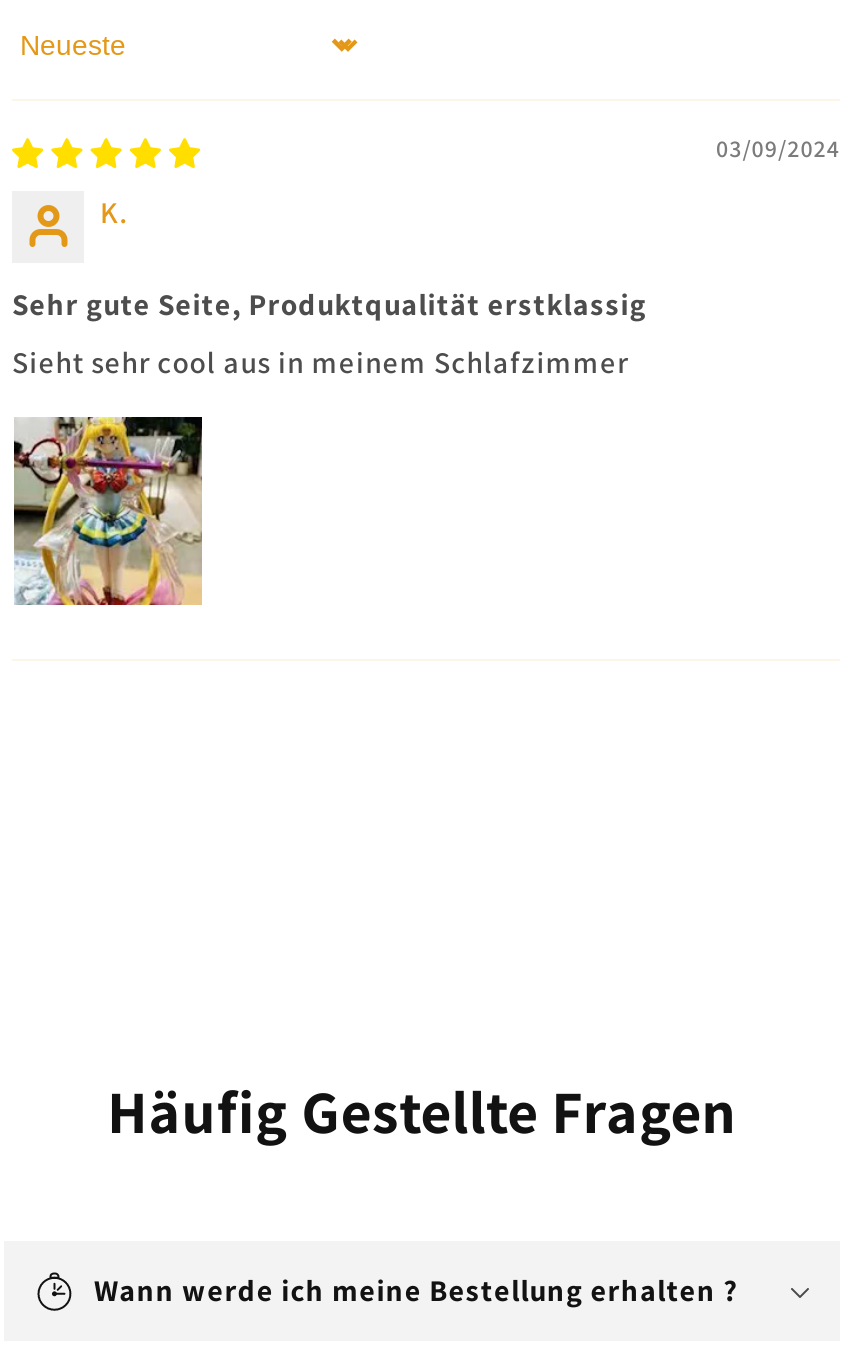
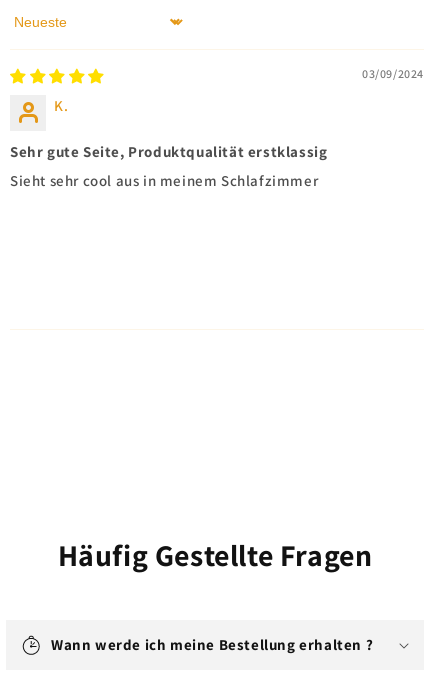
[12,415,204,607] [image] -> none

